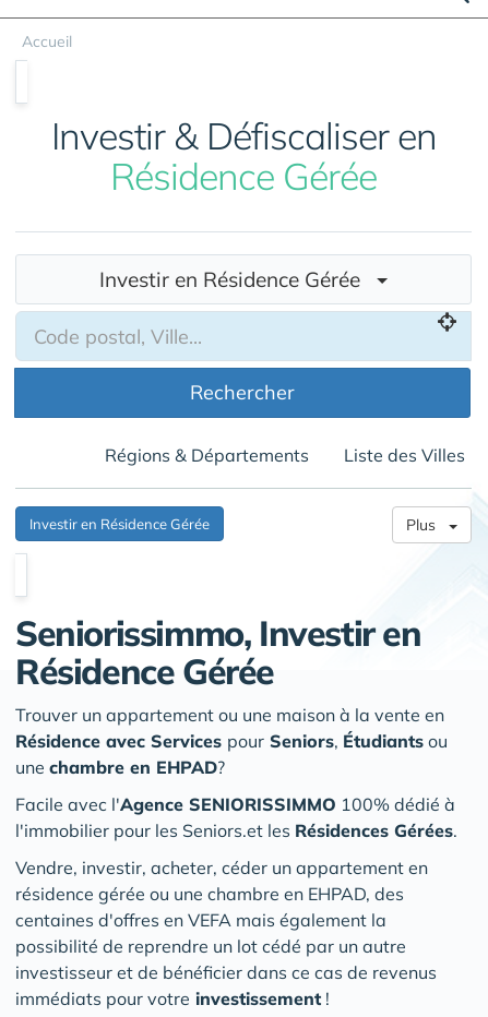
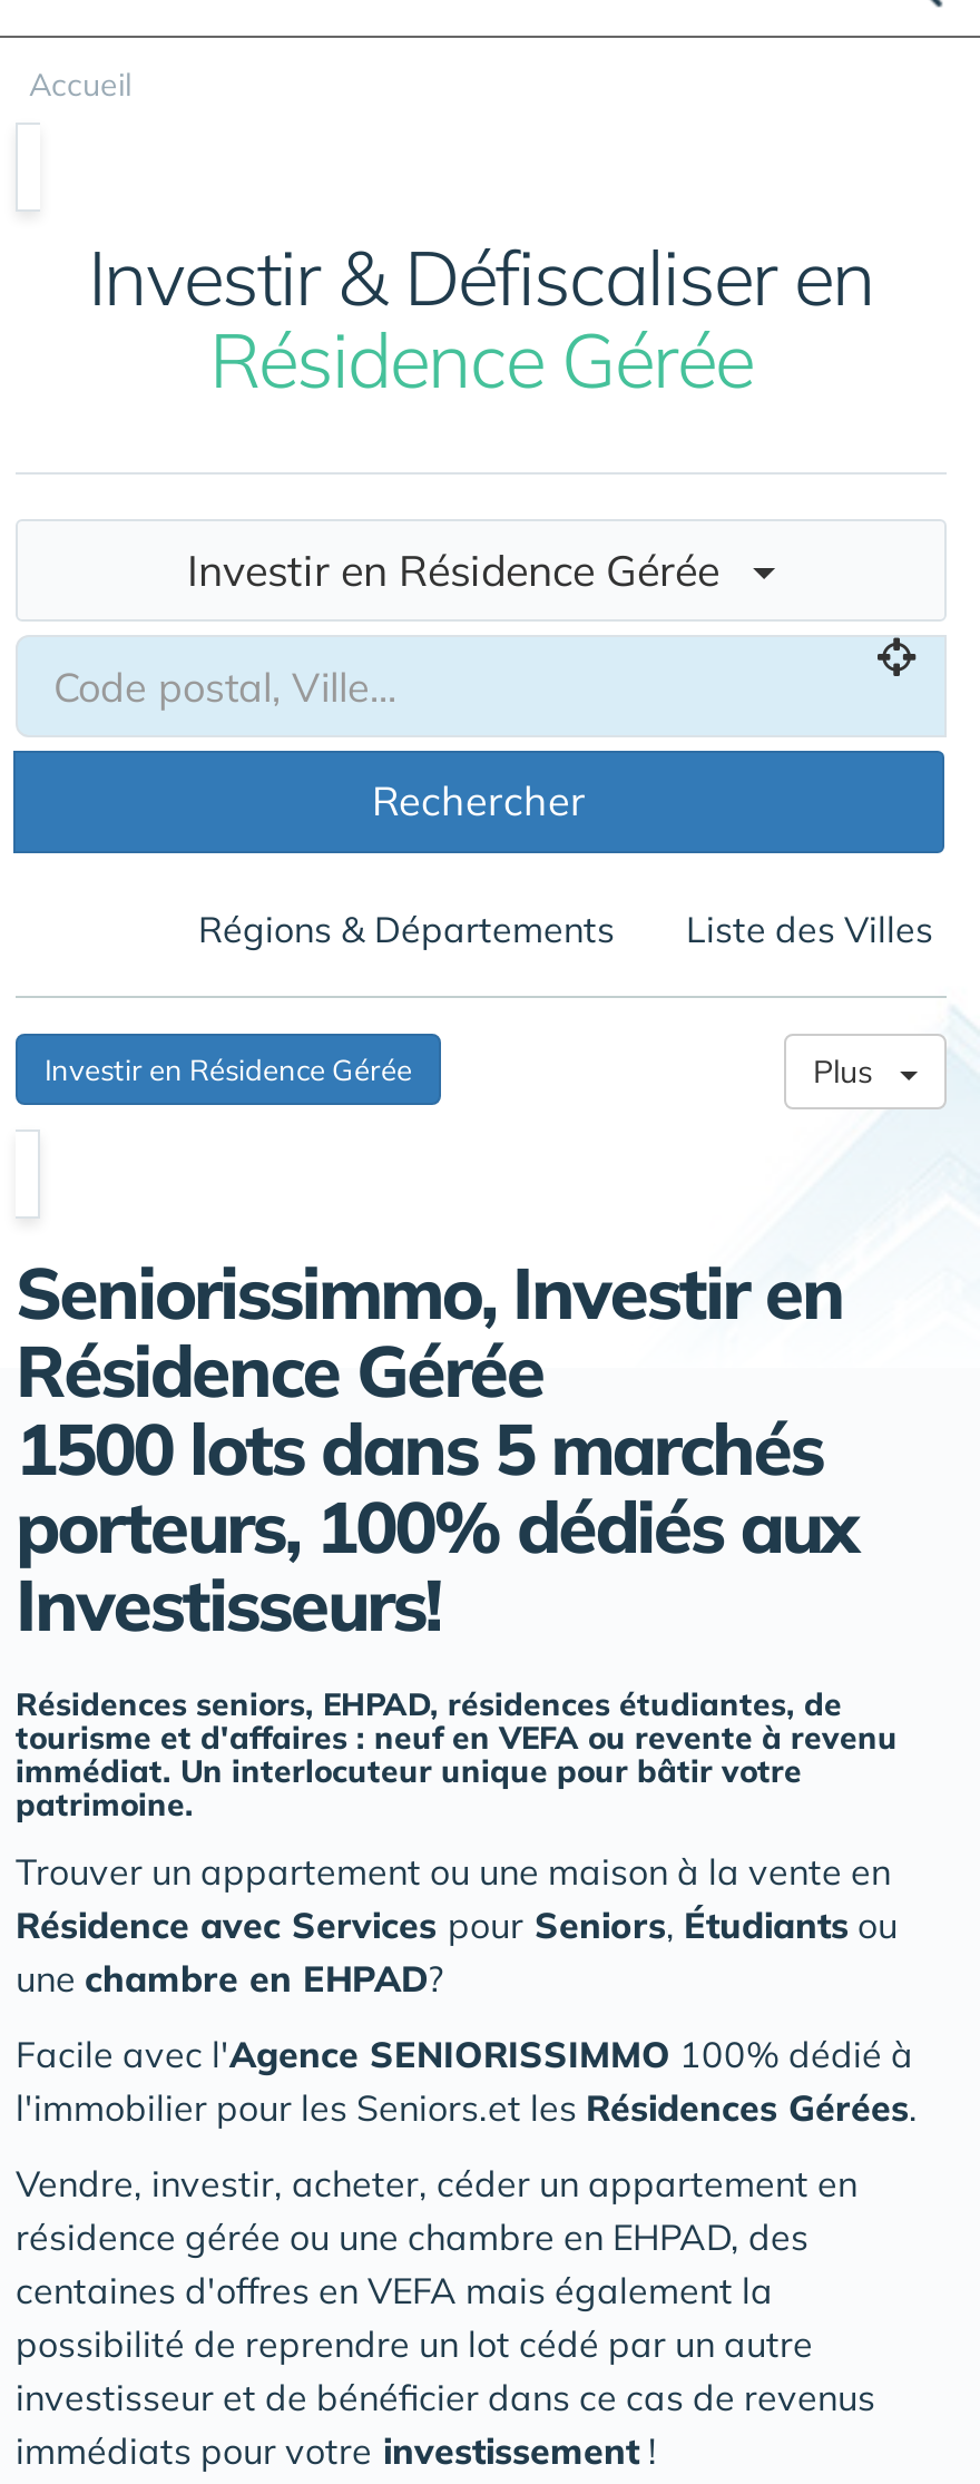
none -> [16,1404,898,1825] 1500 lots dans 5 marchés | porteurs, 100% dédiés aux | Investisseurs! | Résidences seniors, EHPAD, résidences étudiantes, de | tourisme et d'affaires : neuf en VEFA ou revente à revenu | immédiat. Un interlocuteur unique pour bâtir votre | patrimoine.

